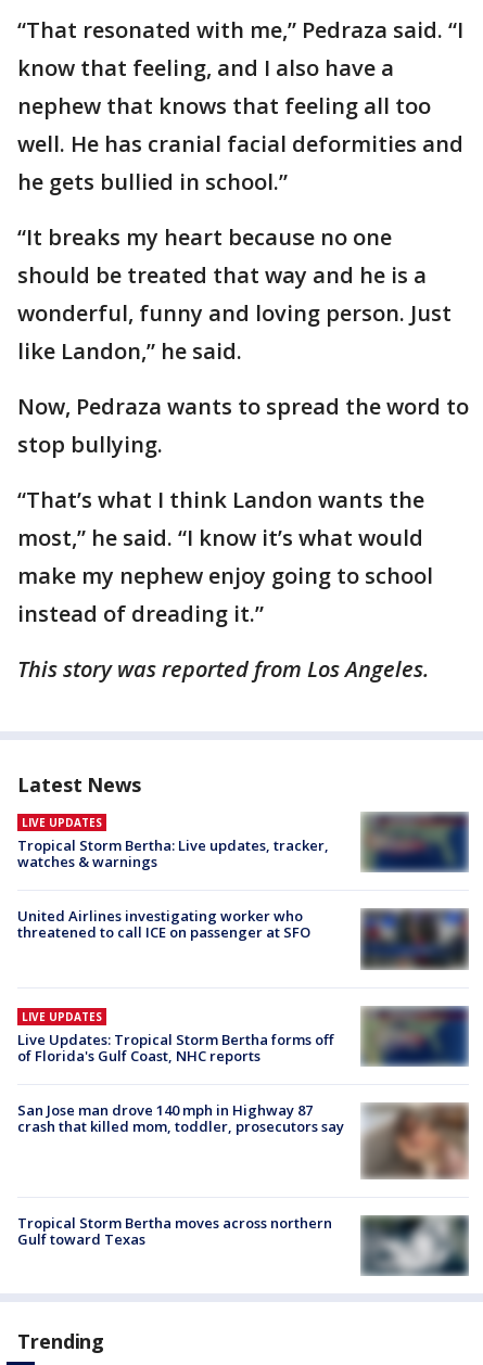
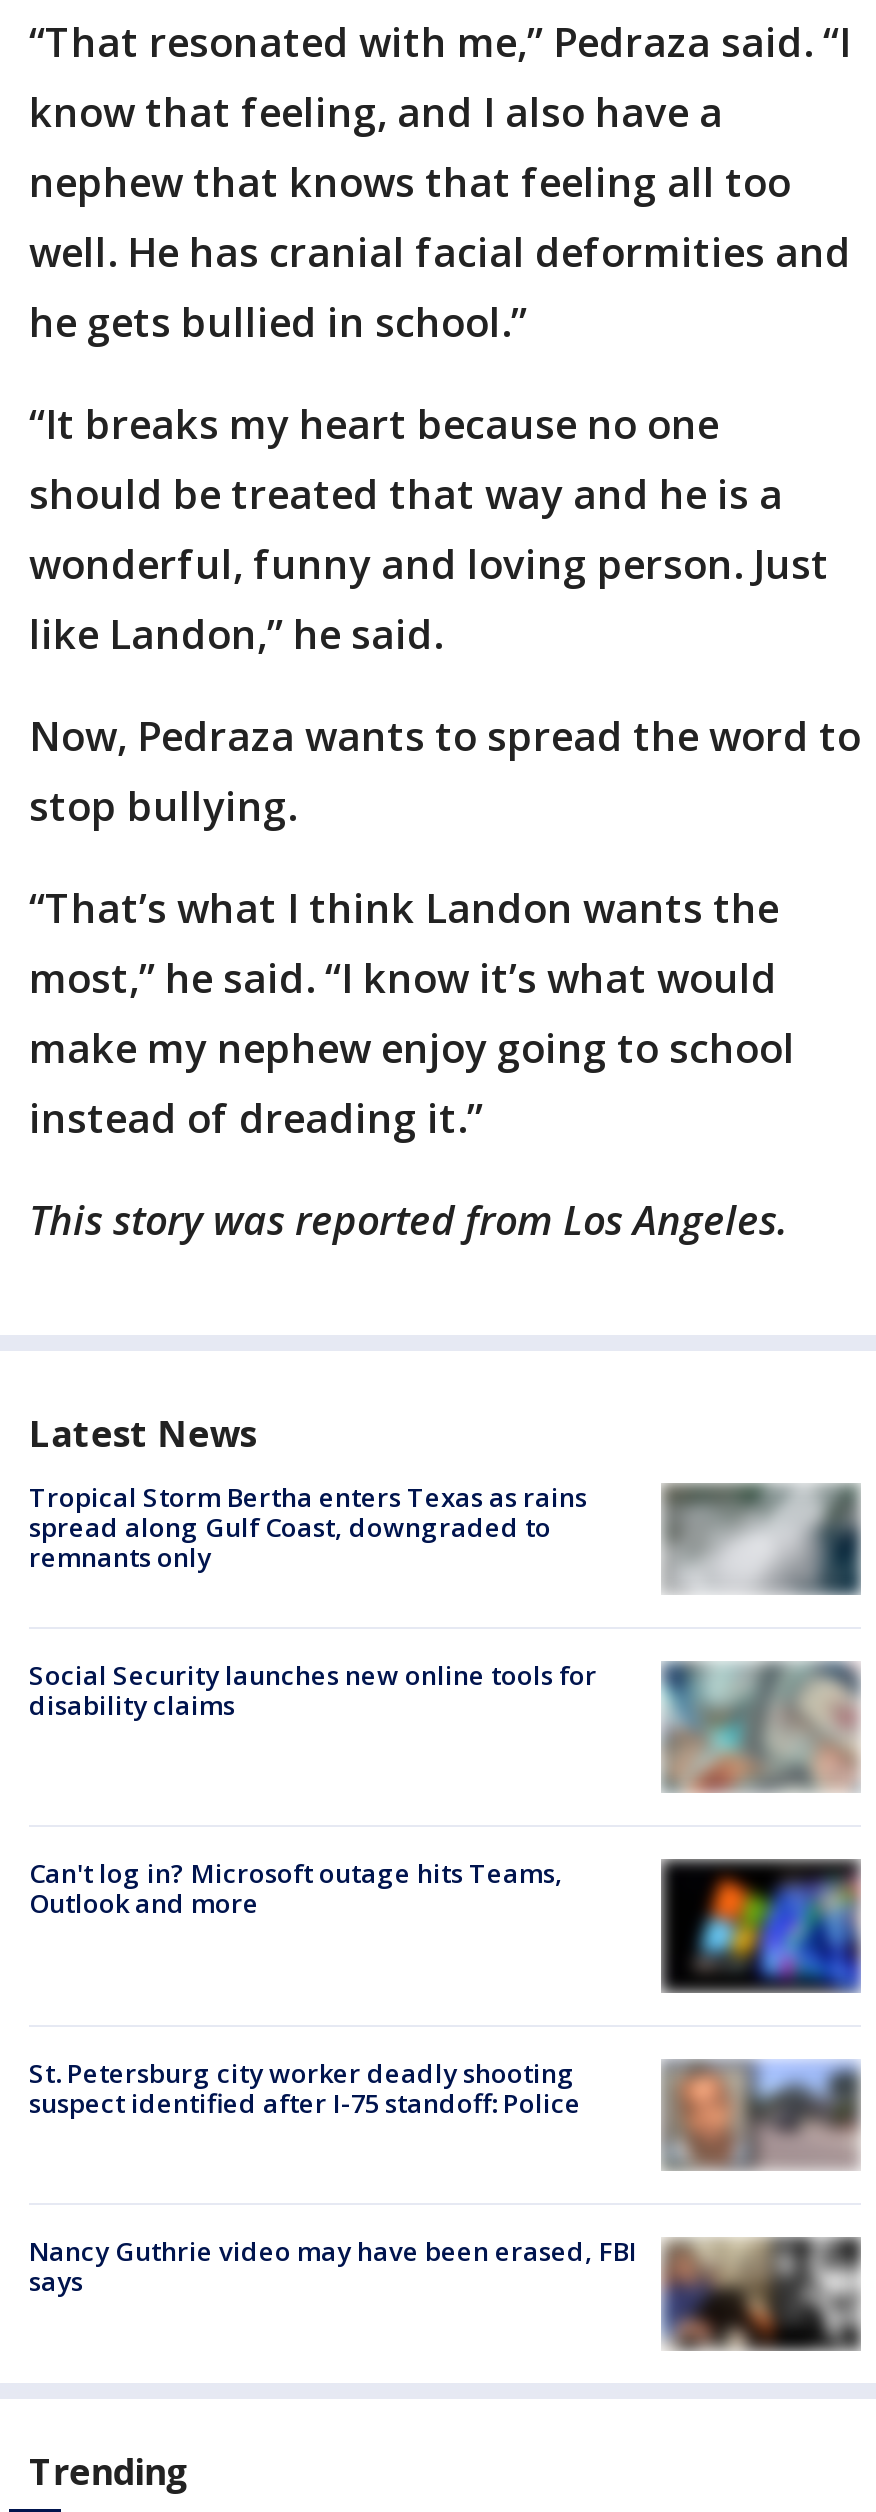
[17,813,468,872] [image] | LIVE UPDATES | Tropical Storm Bertha: Live updates, tracker, | watches & warnings -> [29,1479,861,1595] [image] | Tropical Storm Bertha enters Texas as rains | spread along Gulf Coast, downgraded to | remnants only
[17,906,310,942] United Airlines investigating worker who | threatened to call ICE on passenger at SFO -> [29,1657,597,1723] Social Security launches new online tools for | disability claims
[360,908,469,974] [image] -> [661,1663,861,1795] [image]
[17,1009,333,1065] LIVE UPDATES | Live Updates: Tropical Storm Bertha forms off | of Florida's Gulf Coast, NHC reports -> [29,1856,563,1922] Can't log in? Microsoft outage hits Teams, | Outlook and more
[360,1005,469,1083] [image] -> [659,1851,863,1995] [image]
[17,1100,344,1136] San Jose man drove 140 mph in Highway 87 | crash that killed mom, toddler, prosecutors say -> [29,2055,581,2121] St. Petersburg city worker deadly shooting | suspect identified after I-75 standoff: Police
[360,1101,470,1177] [image] -> [663,2029,861,2167] [image]
[17,1213,468,1277] [image] | Tropical Storm Bertha moves across northern | Gulf toward Texas -> [29,2234,861,2353] [image] | Nancy Guthrie video may have been erased, FBI | says

